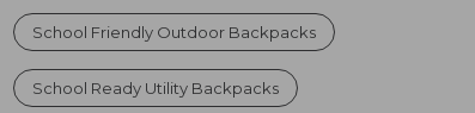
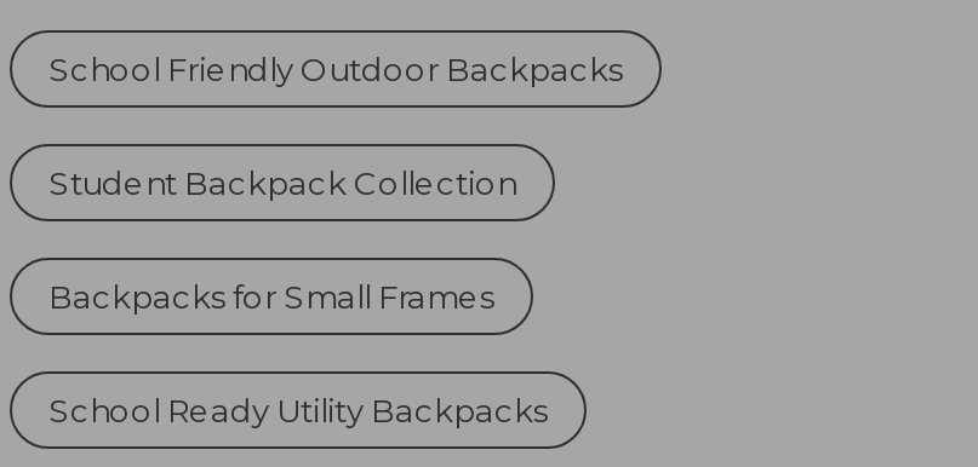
none -> [48,163,516,316] Student Backpack Collection | Backpacks for Small Frames

